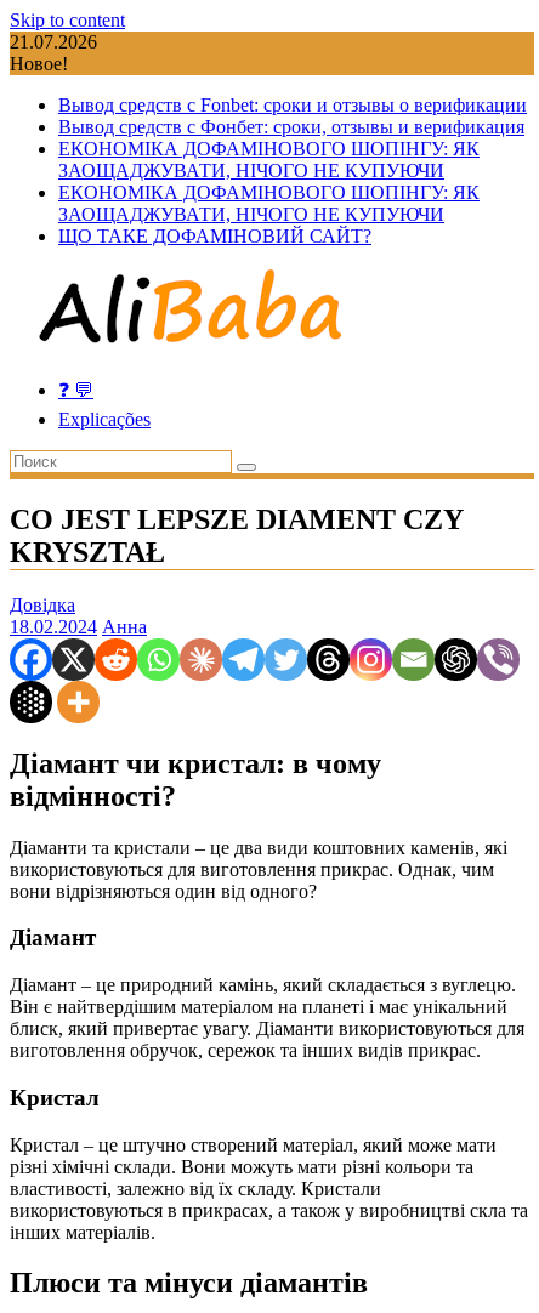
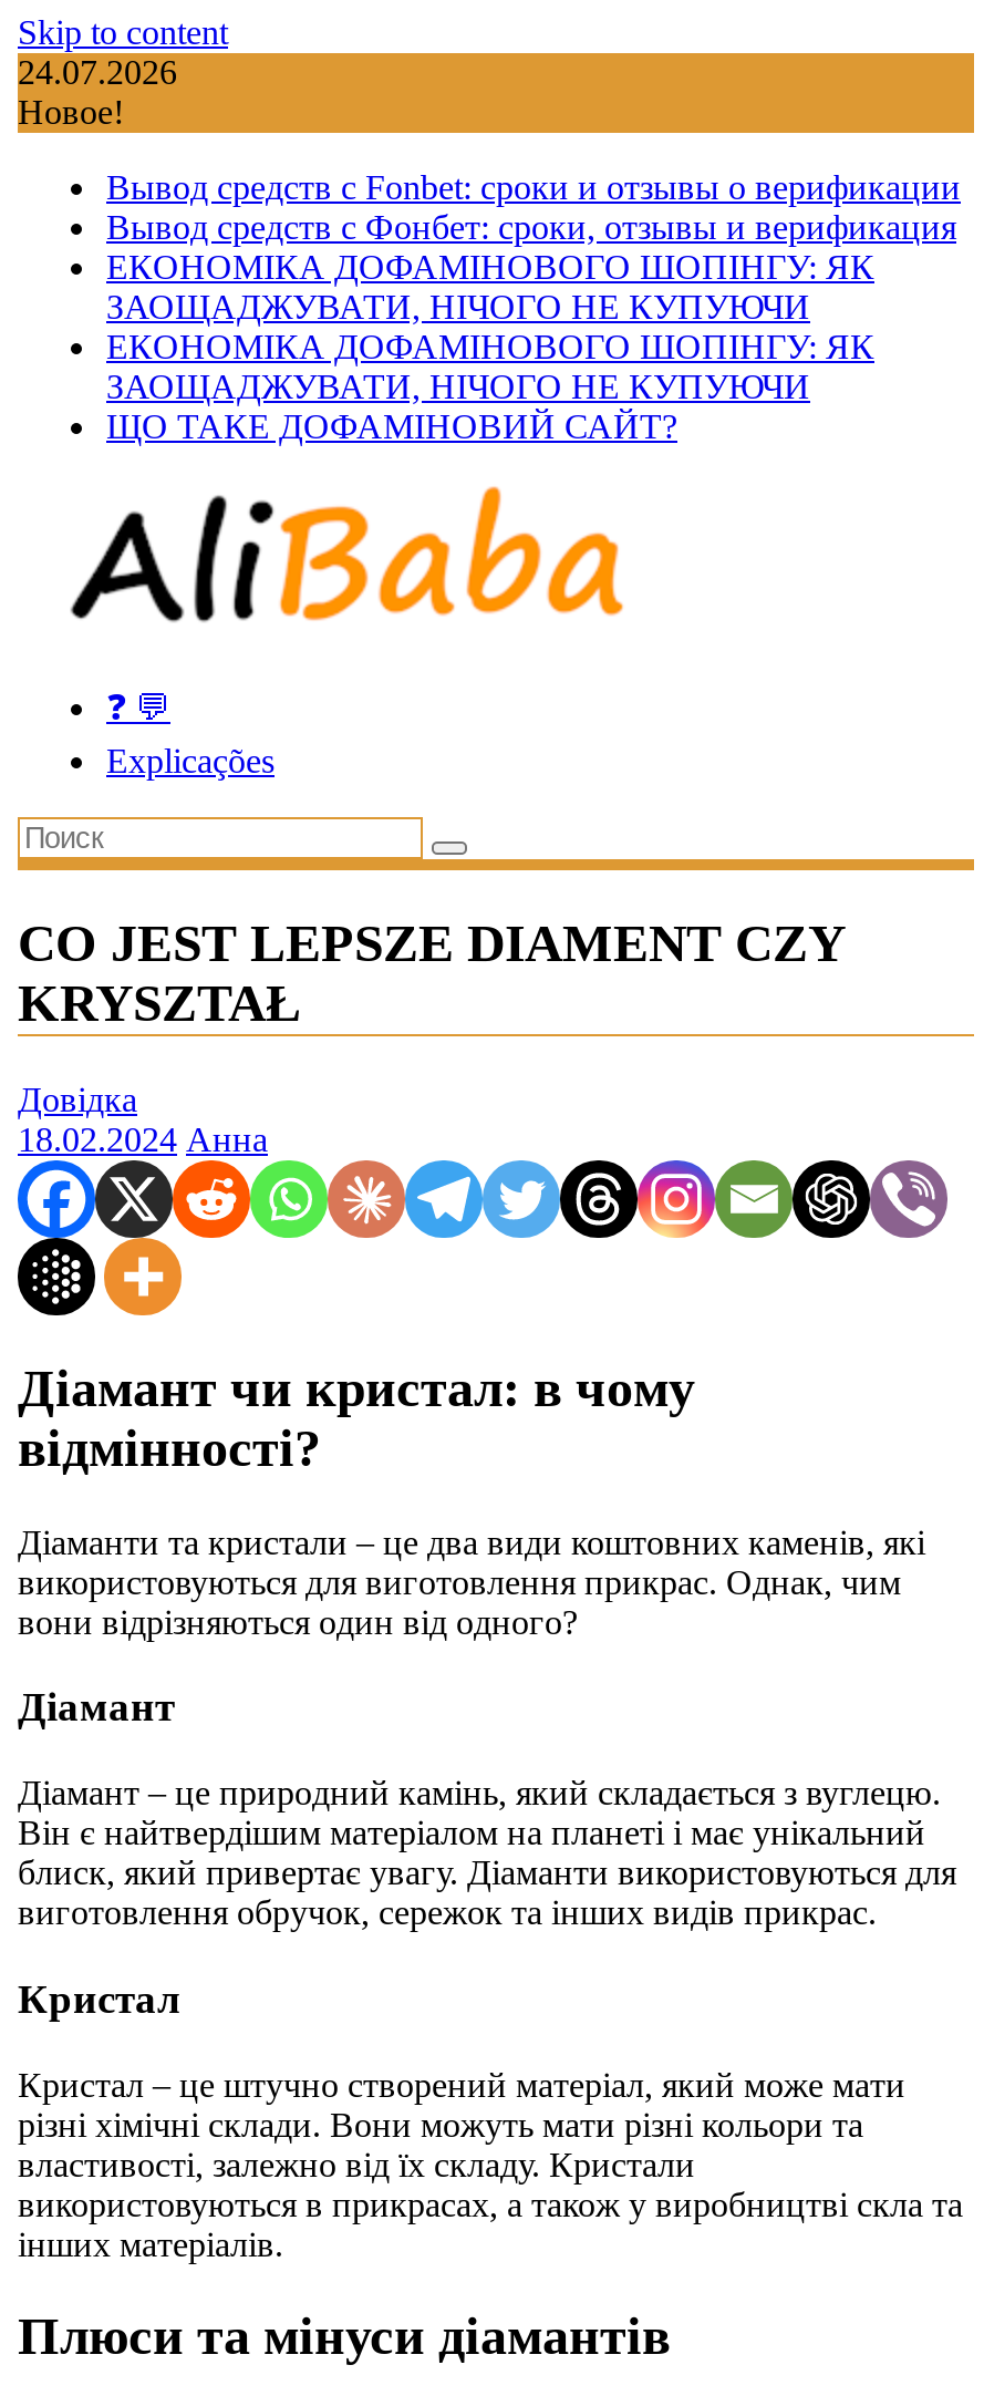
[10,32,97,52] 21.07.2026 -> [18,53,177,91] 24.07.2026

